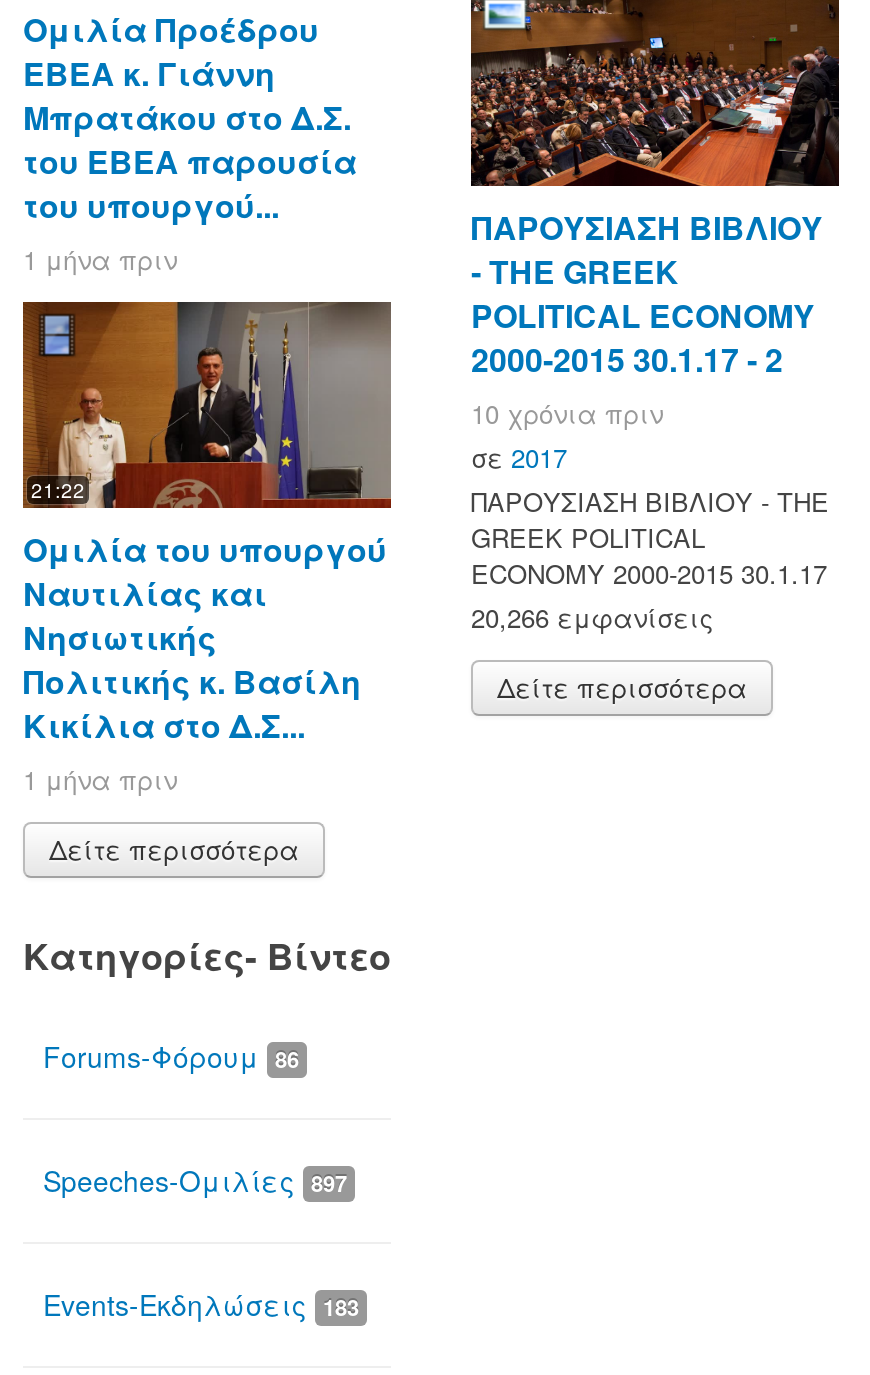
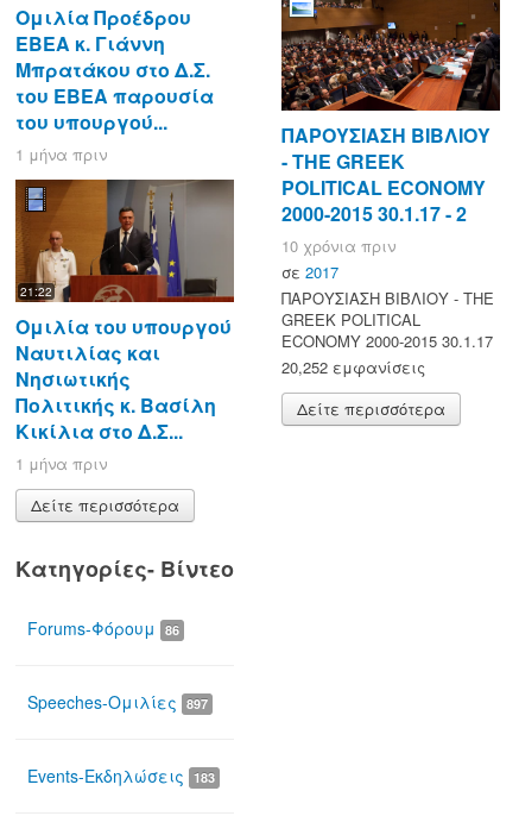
[471,598,713,636] 20,266 εμφανίσεις -> [281,356,425,378] 20,252 εμφανίσεις

